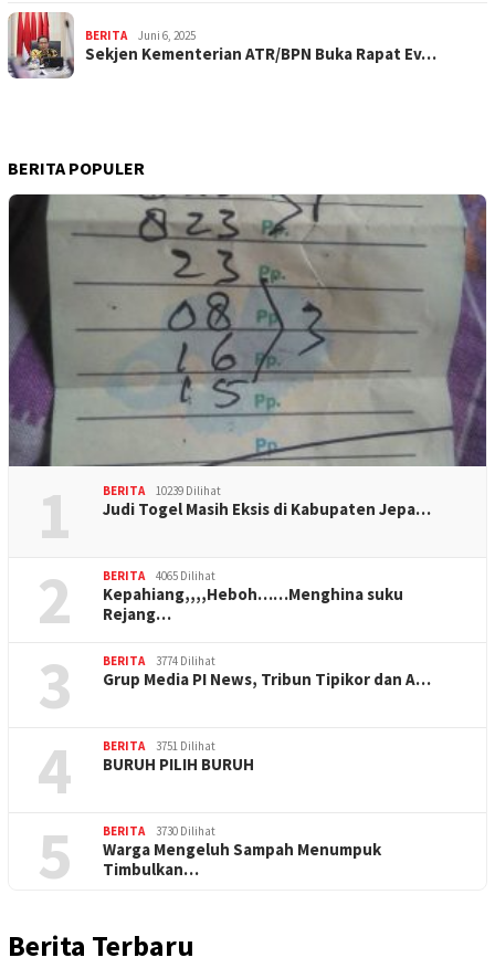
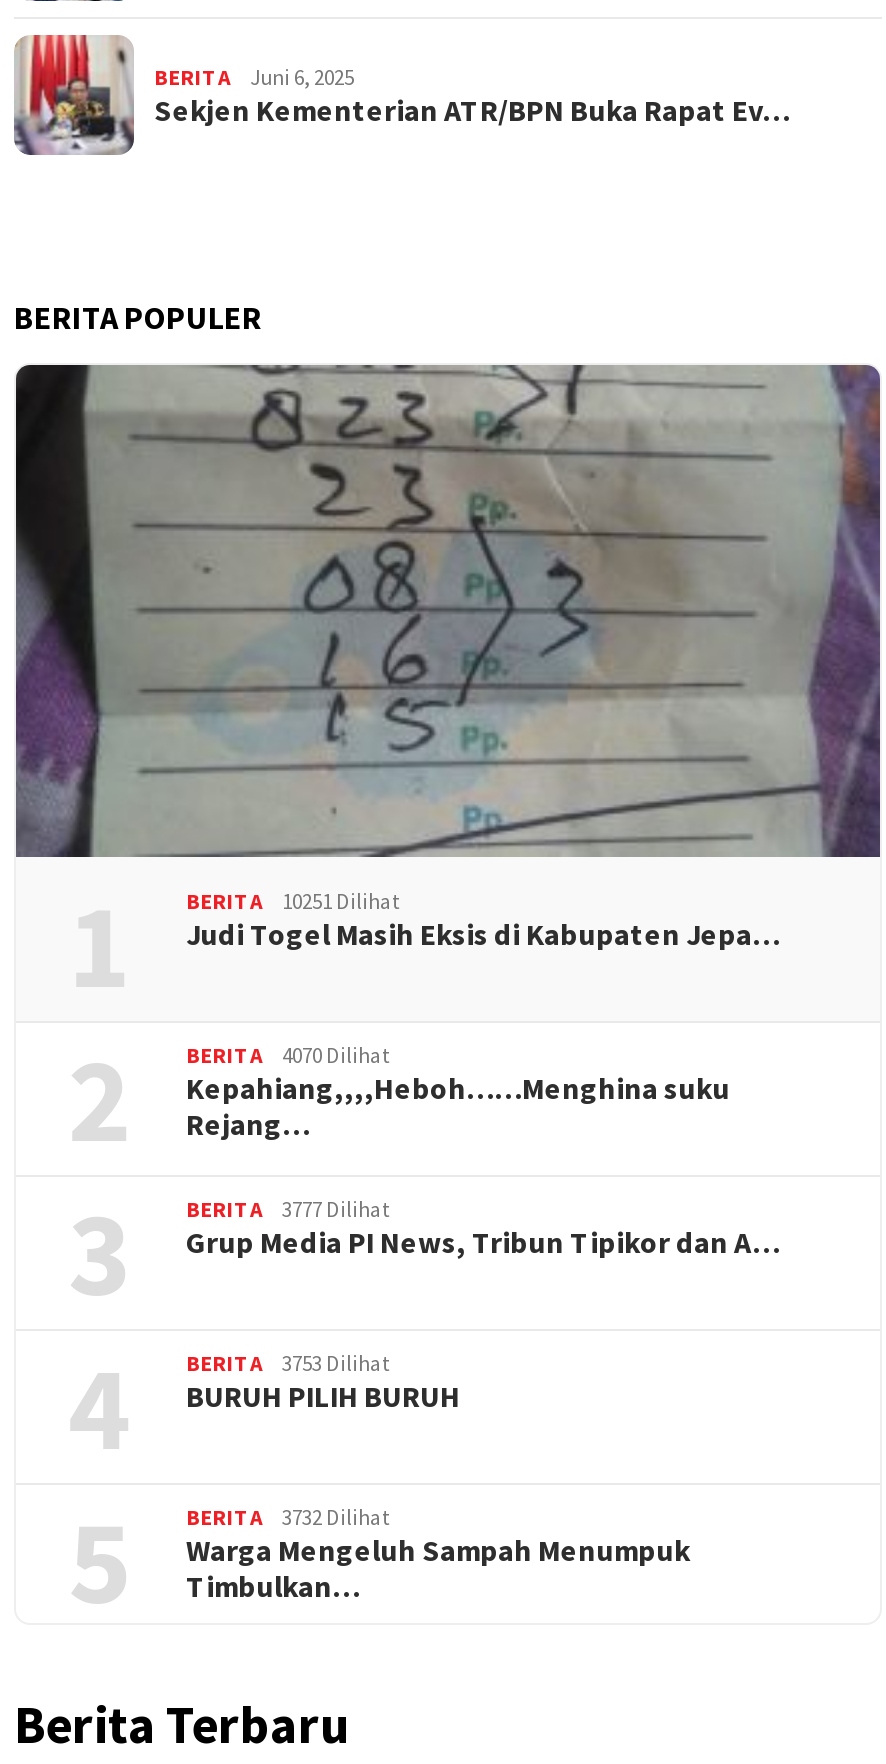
[103,483,221,499] BERITA 10239 Dilihat -> [186,887,400,915] BERITA 10251 Dilihat
[103,568,215,584] BERITA 4065 Dilihat -> [186,1041,390,1069] BERITA 4070 Dilihat
[103,654,215,669] BERITA 3774 Dilihat -> [186,1195,390,1223] BERITA 3777 Dilihat
[103,739,215,754] BERITA 3751 Dilihat -> [186,1349,390,1377] BERITA 3753 Dilihat
[103,824,215,839] BERITA 3730 Dilihat -> [186,1503,390,1531] BERITA 3732 Dilihat

